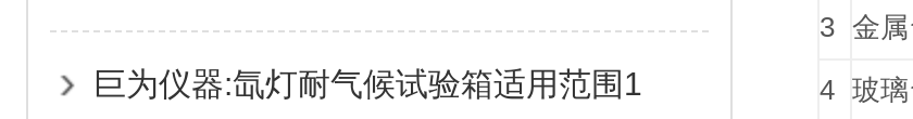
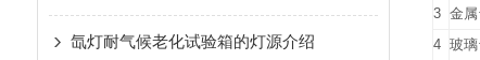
[93,65,641,102] 巨为仪器:氙灯耐气候试验箱适用范围1 -> [71,32,315,50] 氙灯耐气候老化试验箱的灯源介绍

